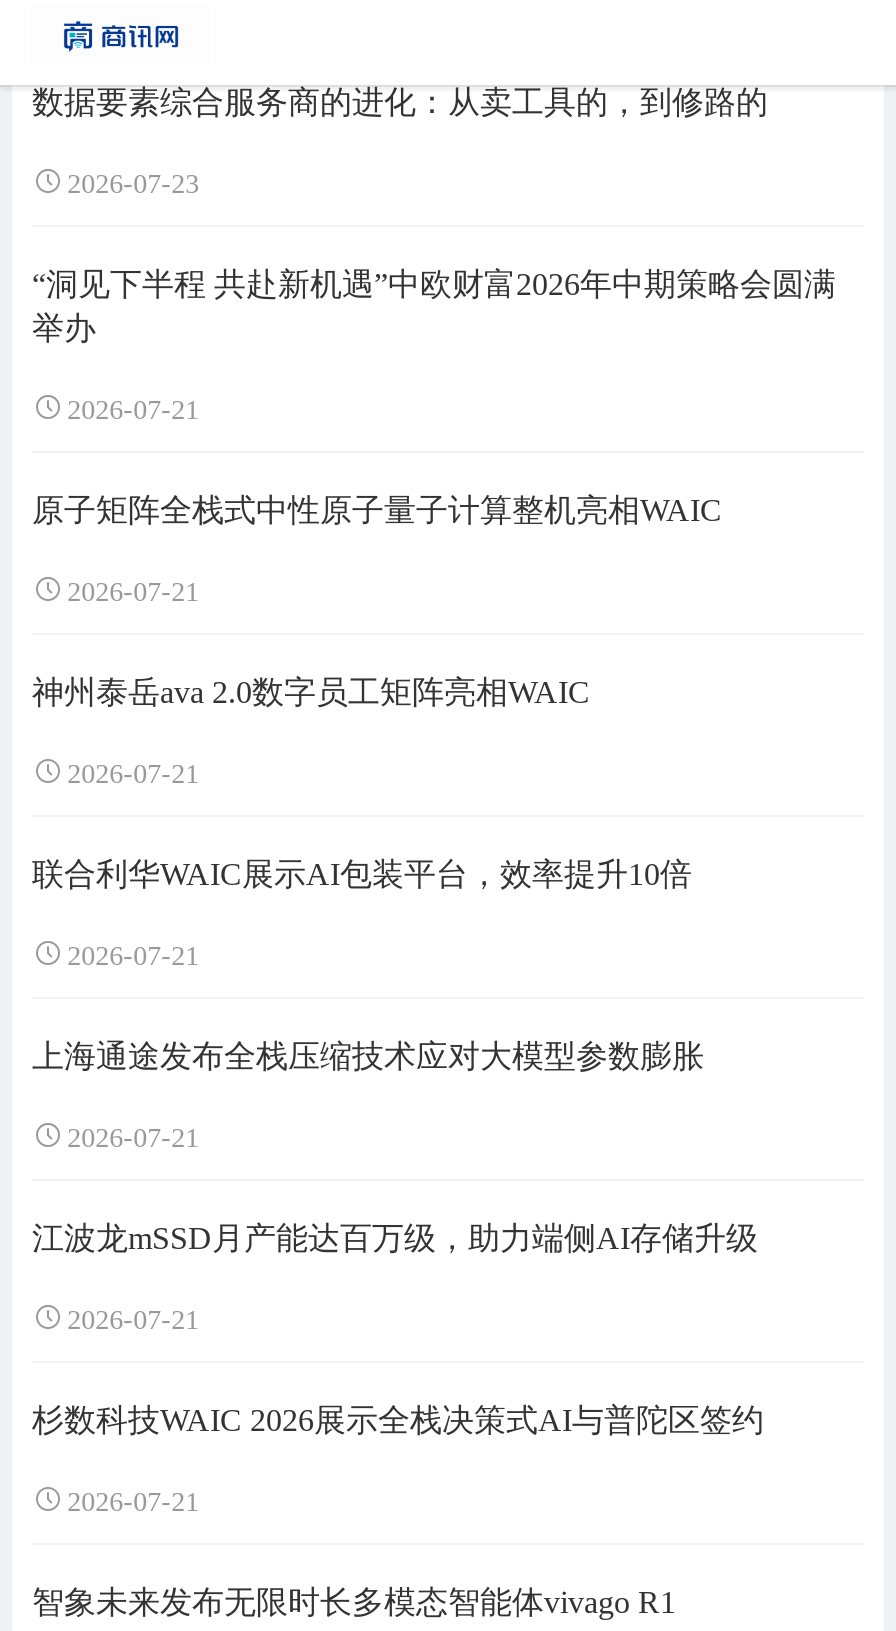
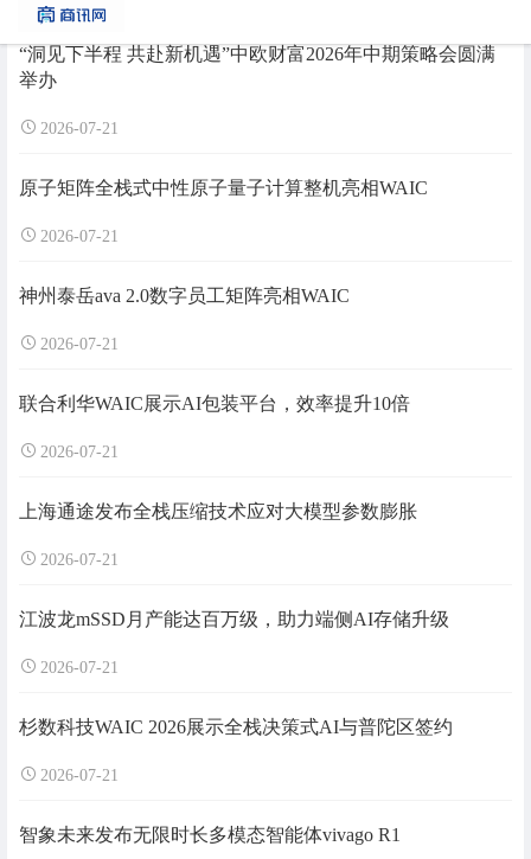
[32,85,768,199] 数据要素综合服务商的进化：从卖工具的，到修路的 | 2026-07-23 -> none

